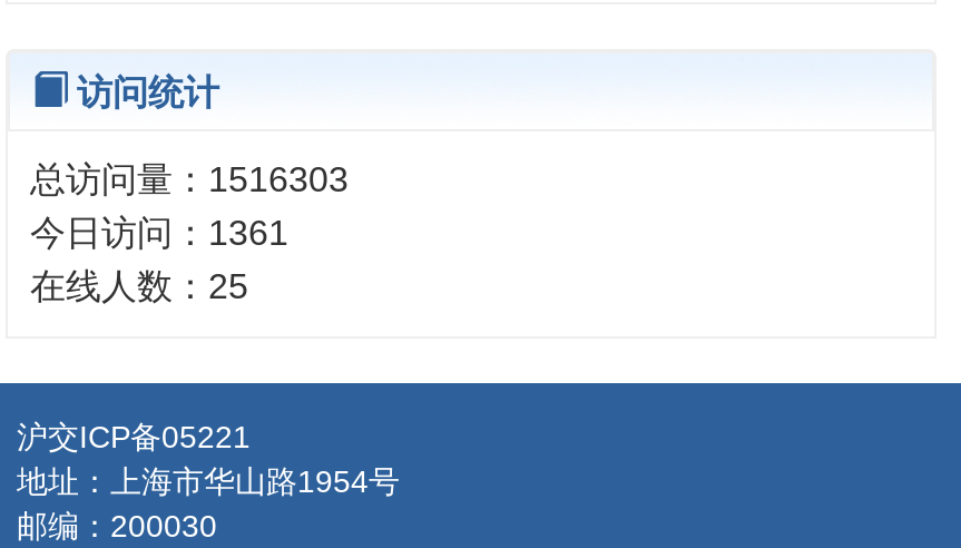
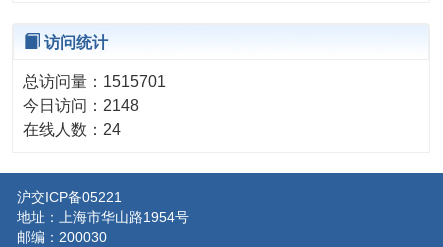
[30,160,349,198] 总访问量：1516303 -> [23,73,166,90] 总访问量：1515701
[30,214,288,252] 今日访问：1361 -> [23,97,139,114] 今日访问：2148
[30,267,248,305] 在线人数：25 -> [23,121,121,138] 在线人数：24

